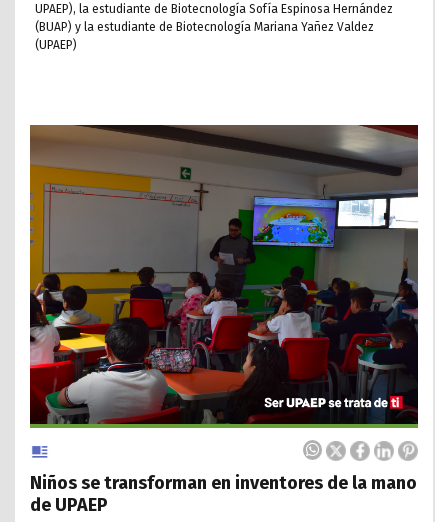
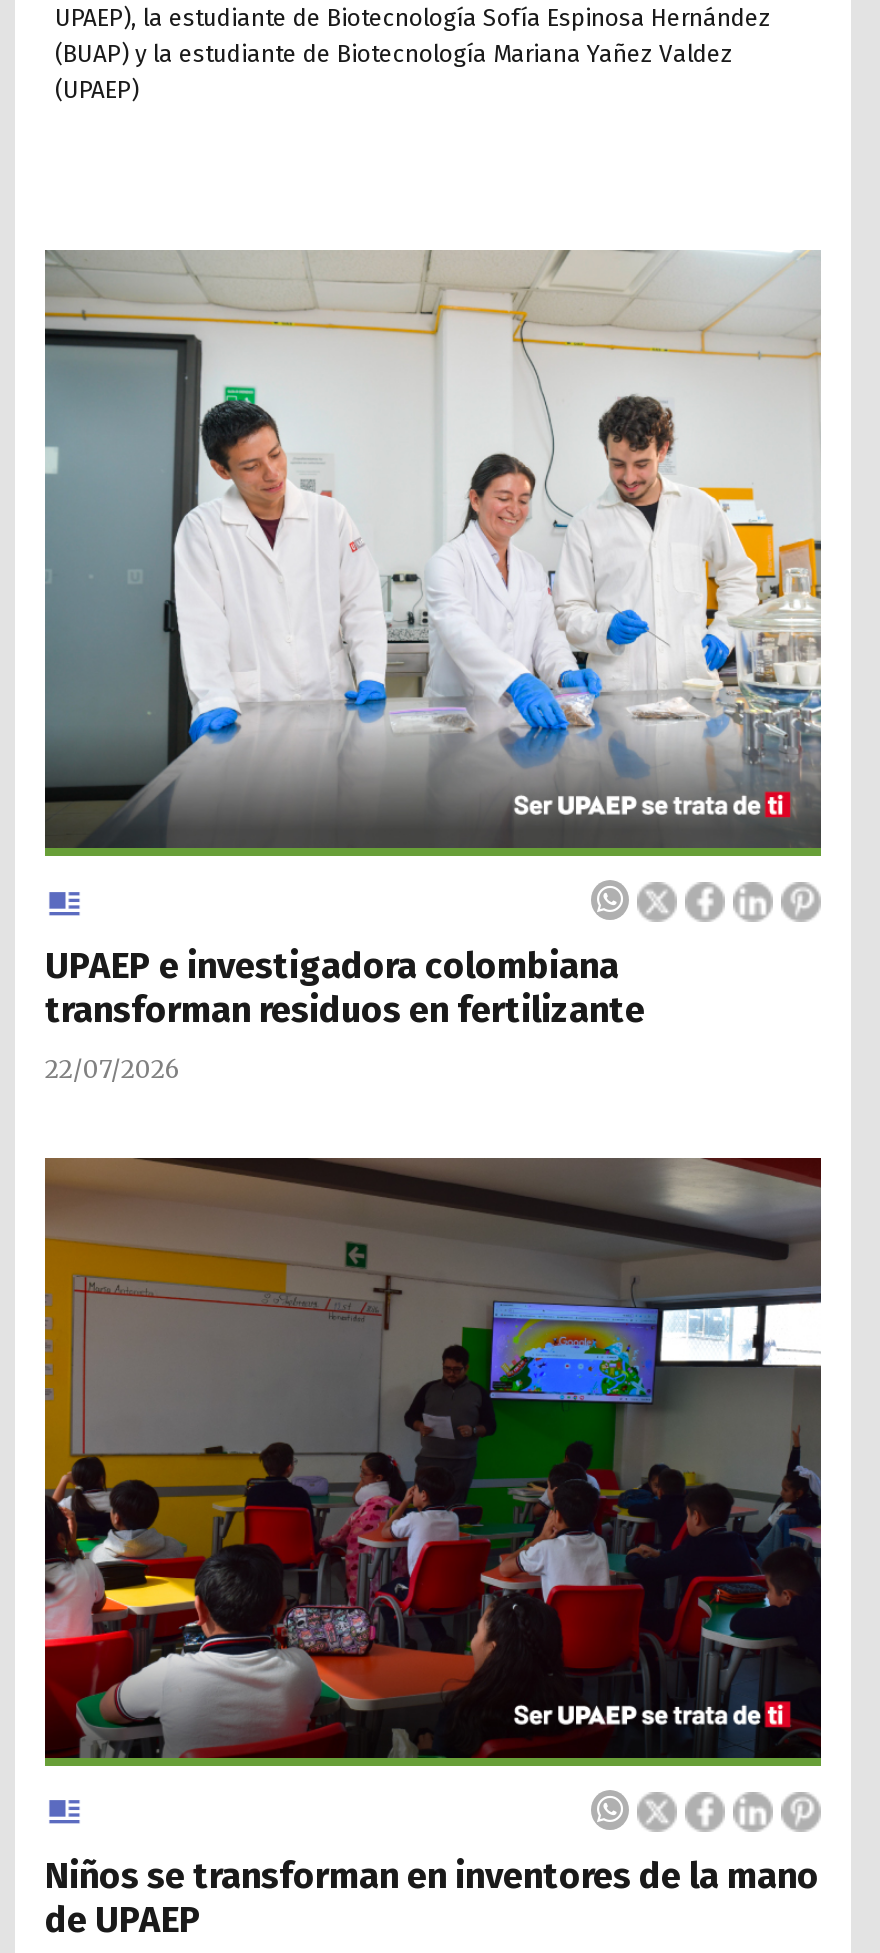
none -> [43,250,823,848] [image]
none -> [45,945,645,1085] UPAEP e investigadora colombiana | transforman residuos en fertilizante | 22/07/2026

